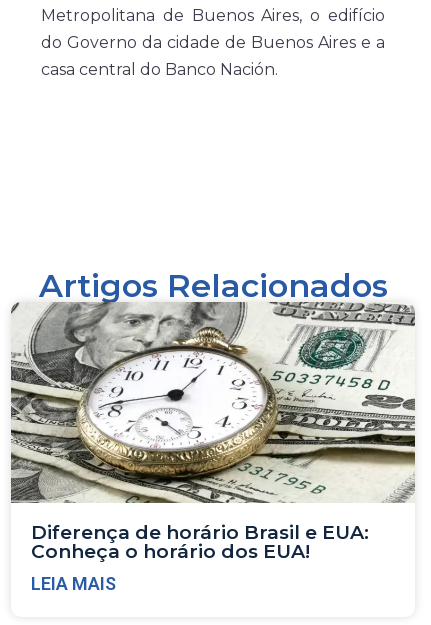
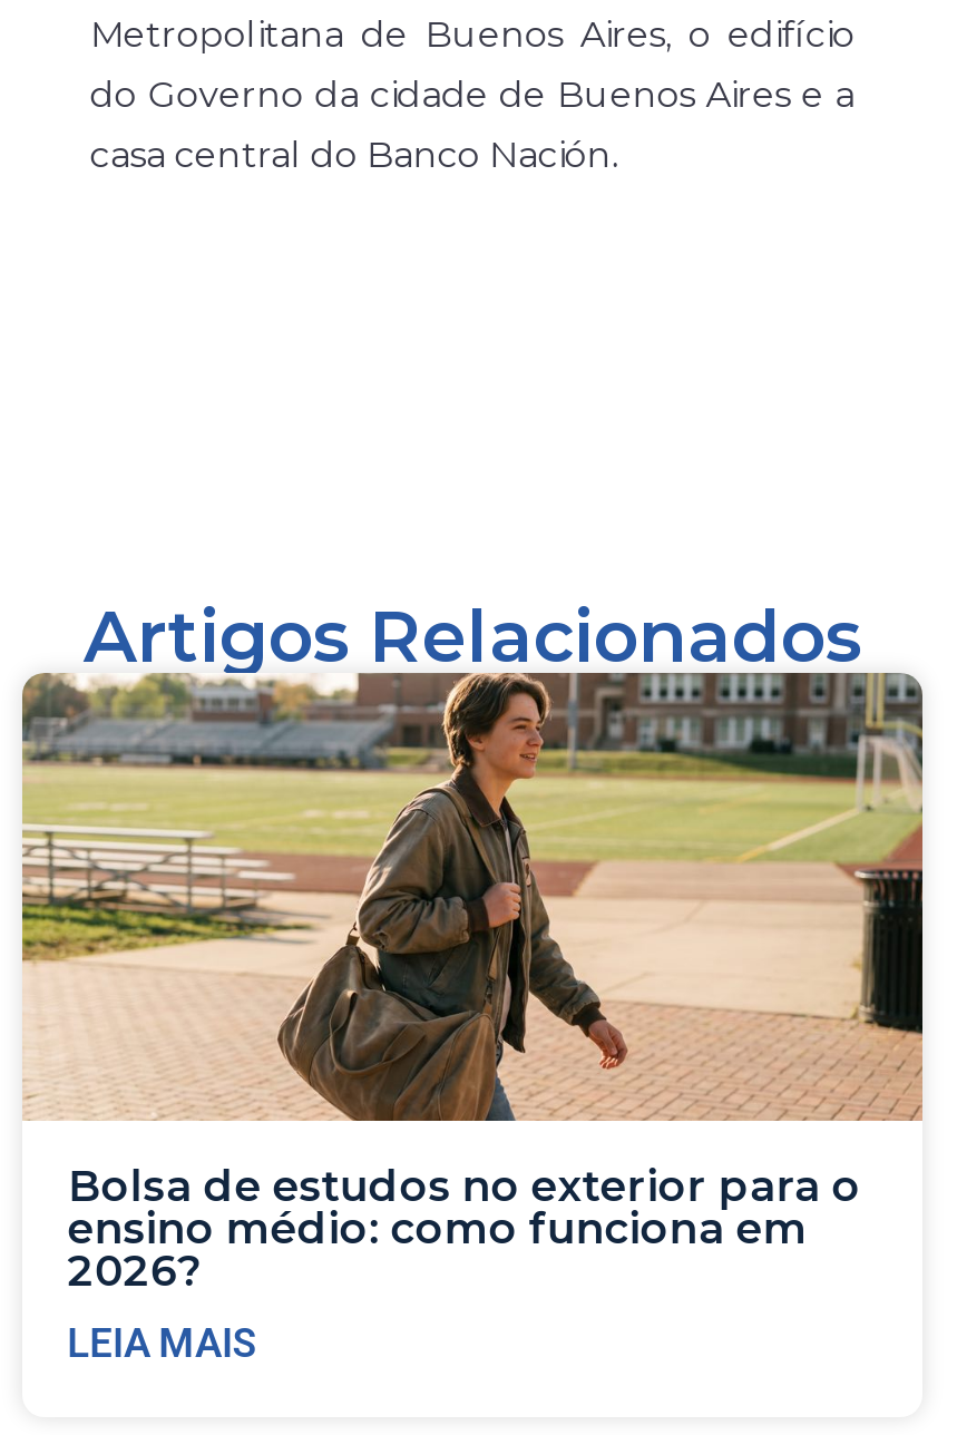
[10,302,416,563] [image] | Diferença de horário Brasil e EUA: | Conheça o horário dos EUA! -> [20,671,925,1298] [image] | Bolsa de estudos no exterior para o | ensino médio: como funciona em | 2026?

